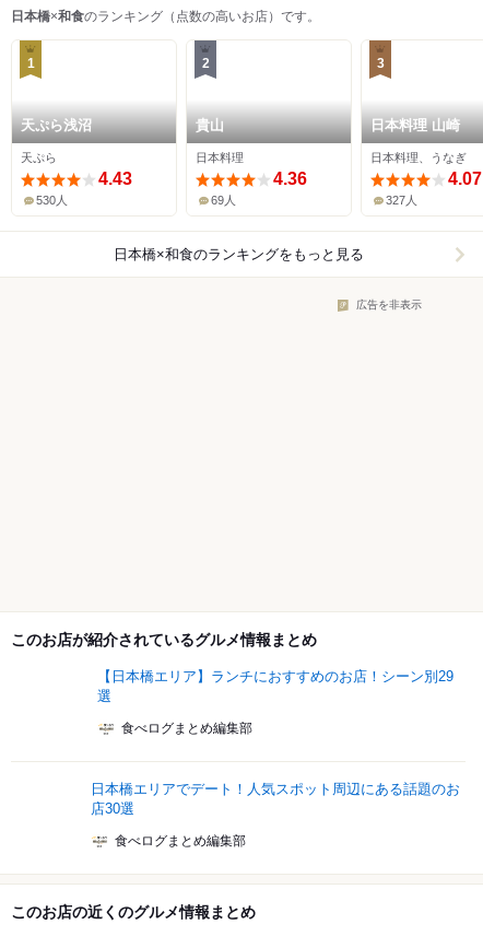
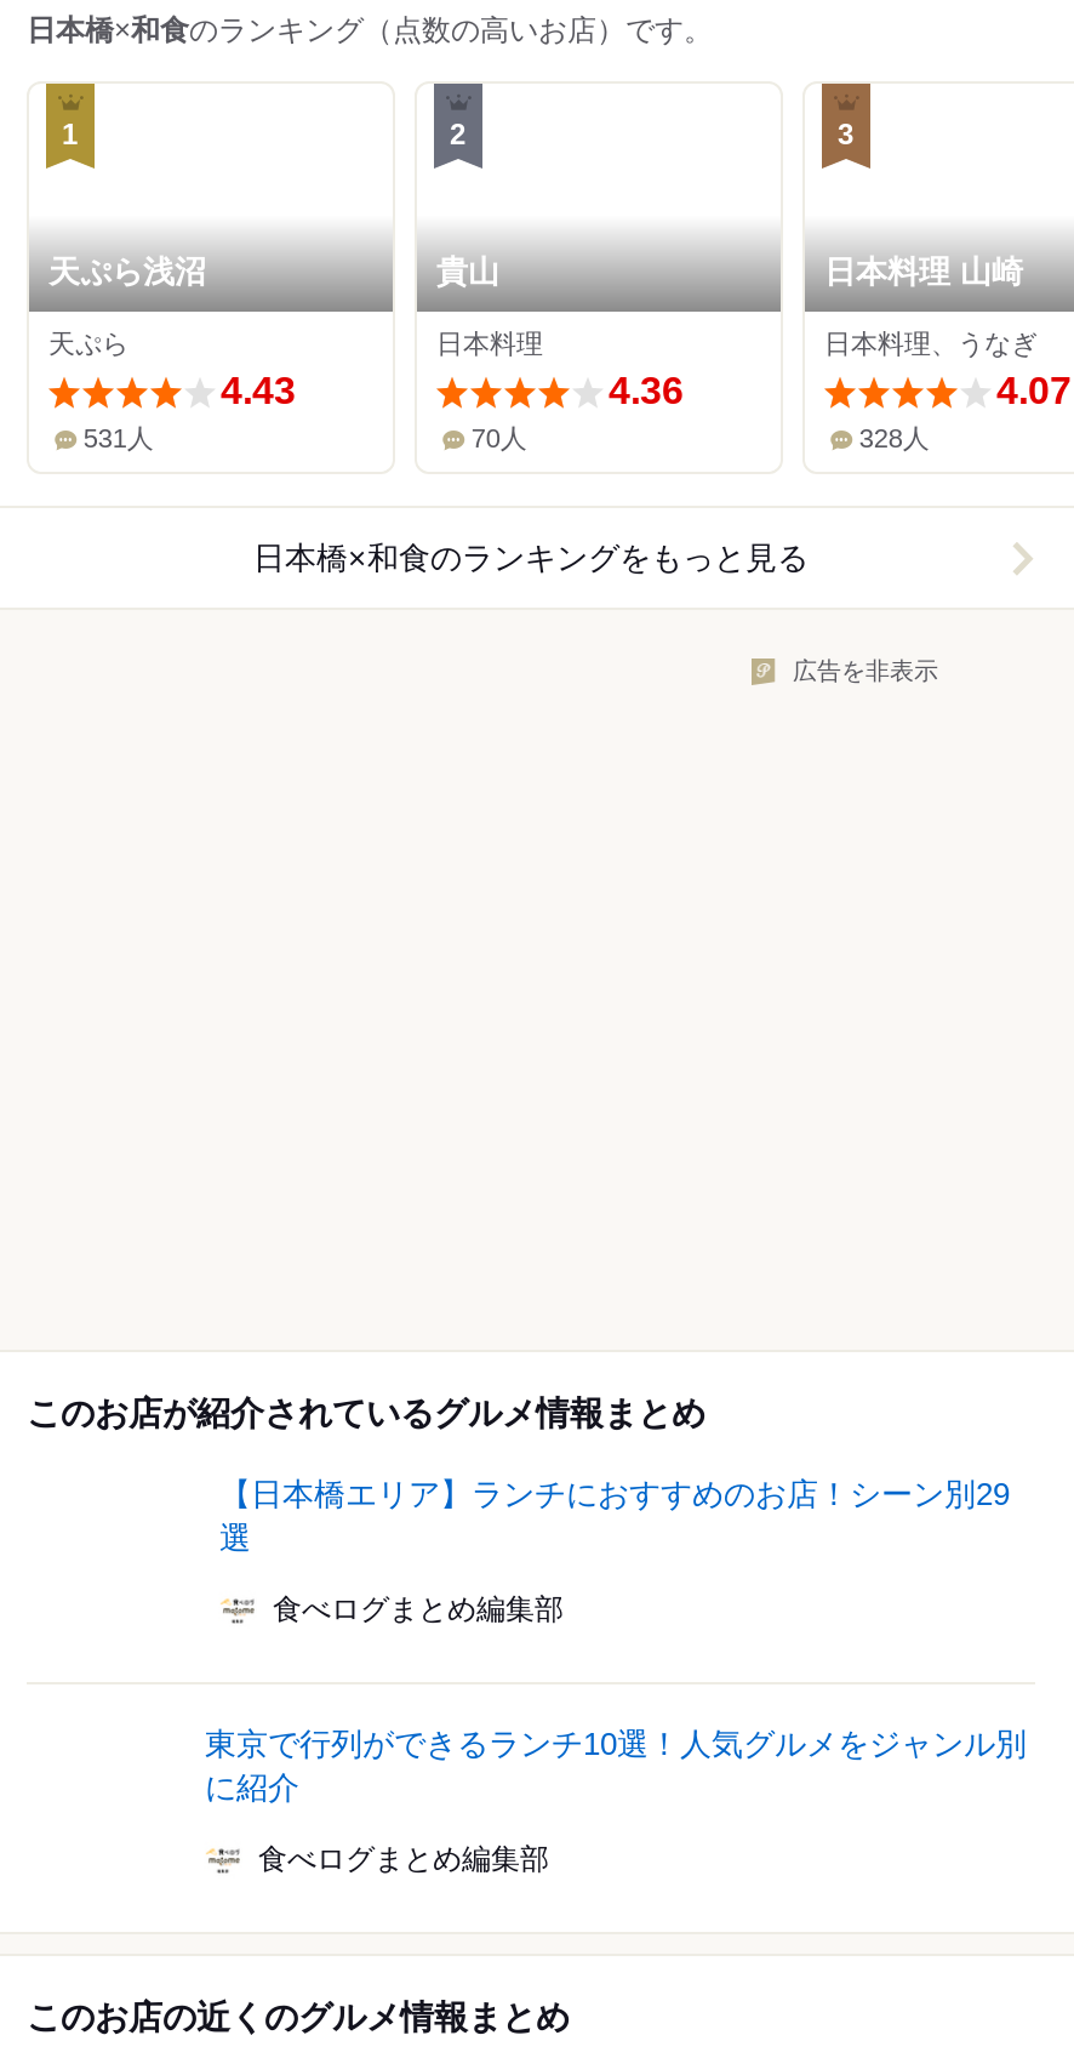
[36,194,68,207] 530人 -> [83,424,154,453] 531人
[211,194,236,207] 69人 -> [471,424,527,453] 70人
[386,194,418,207] 327人 -> [859,424,930,453] 328人
[91,781,460,817] 日本橋エリアでデート！人気スポット周辺にある話題のお | 店30選 -> [205,1726,1026,1806] 東京で行列ができるランチ10選！人気グルメをジャンル別 | に紹介

